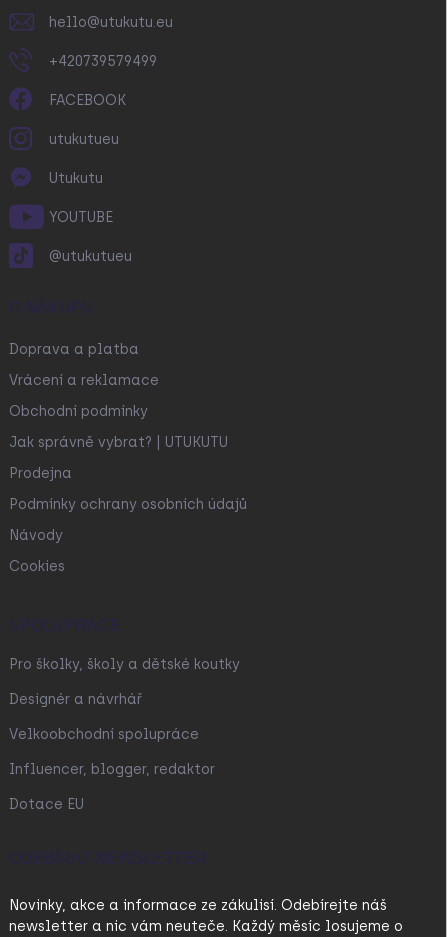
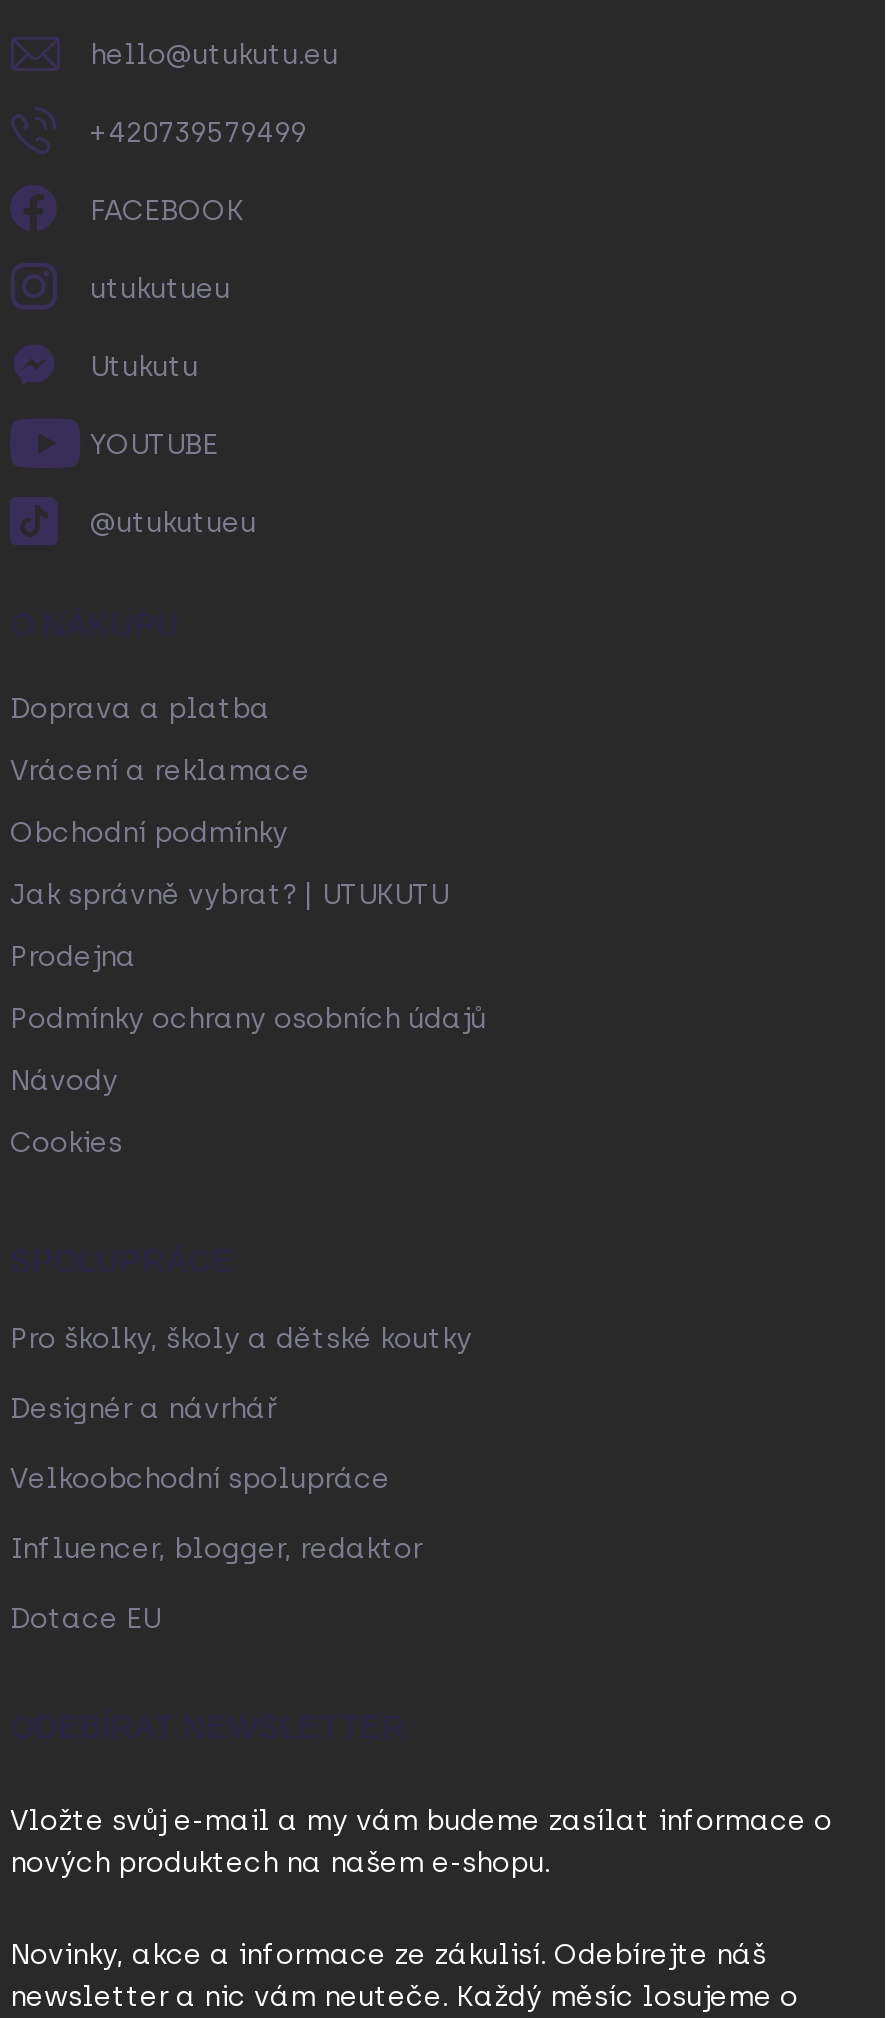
none -> [10,1804,832,1880] Vložte svůj e-mail a my vám budeme zasílat informace o | nových produktech na našem e-shopu.

